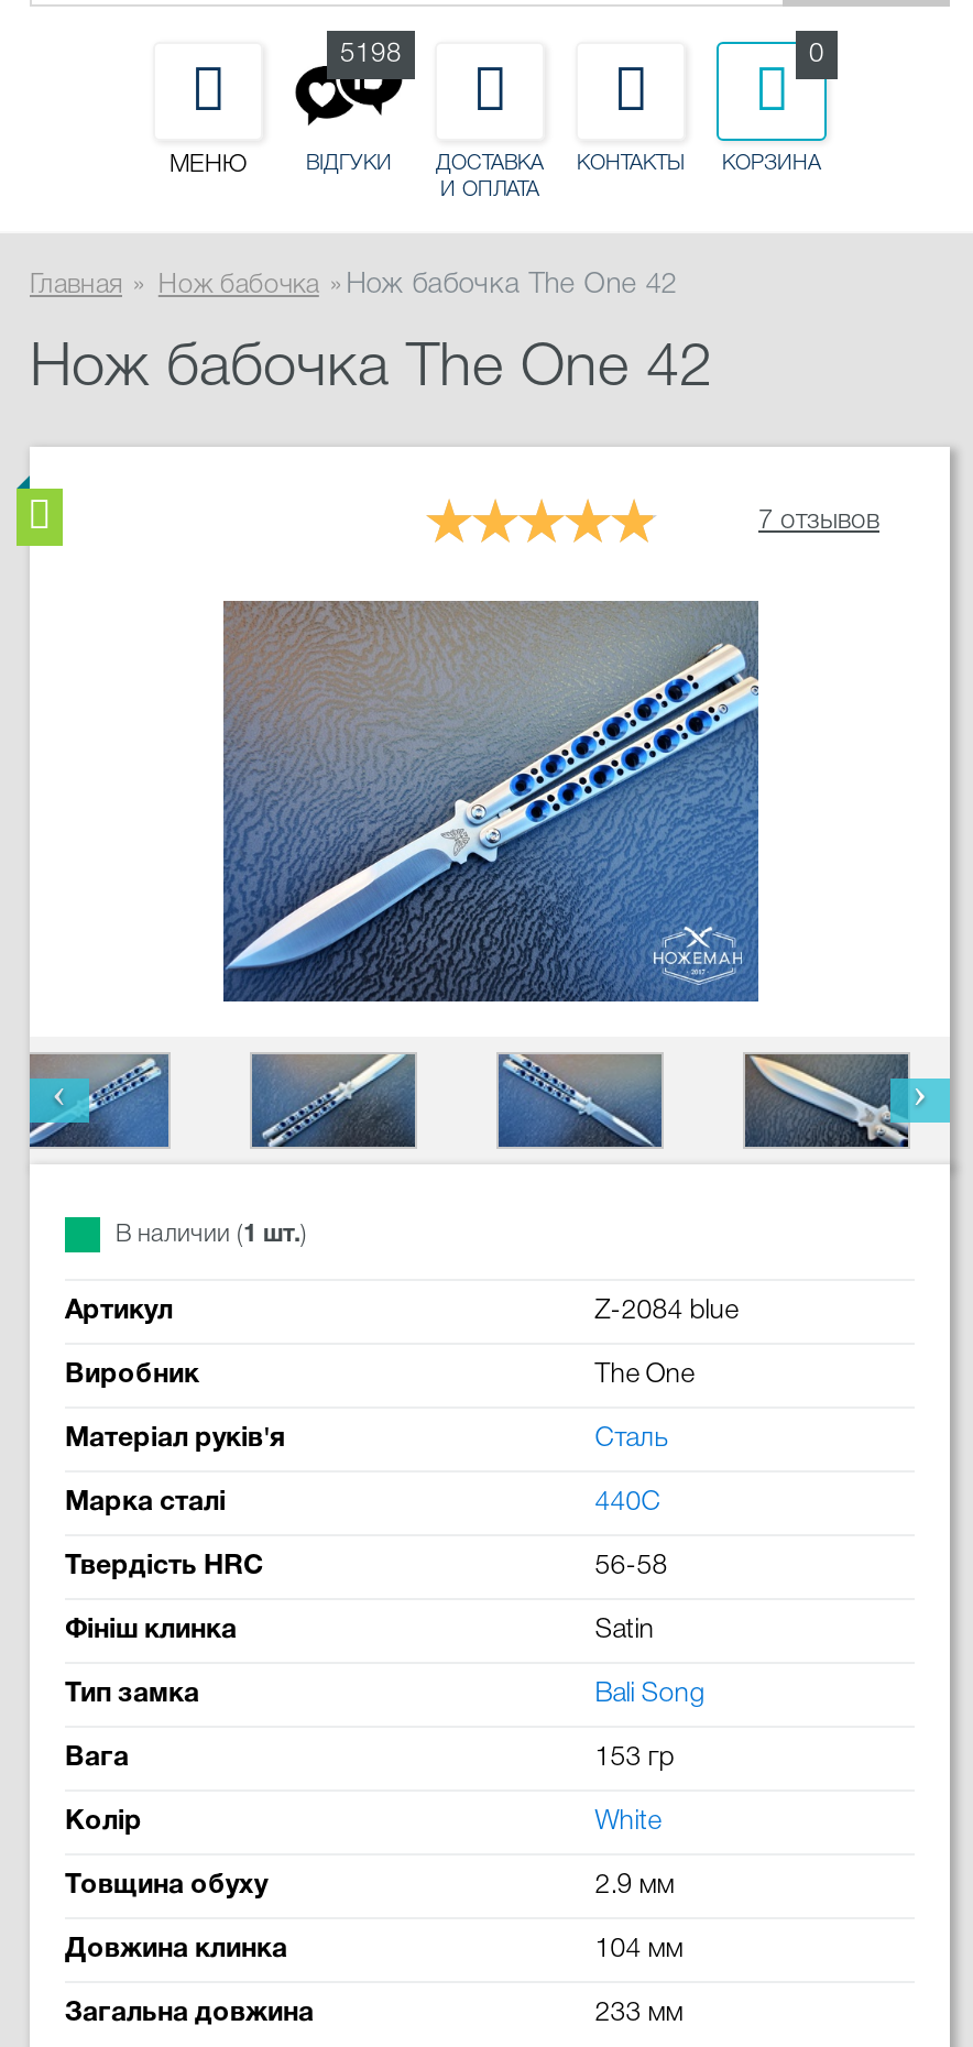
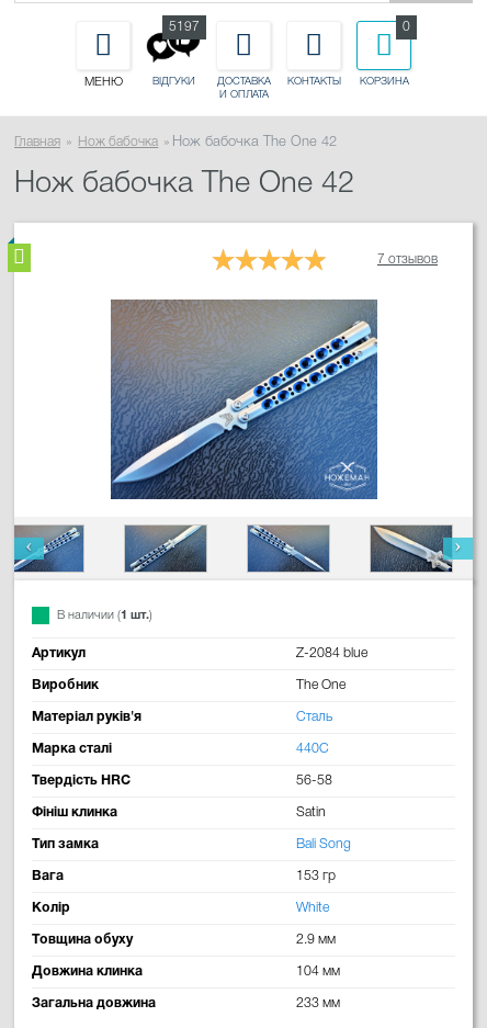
[340,41,402,65] 5198 -> [169,20,200,32] 5197

